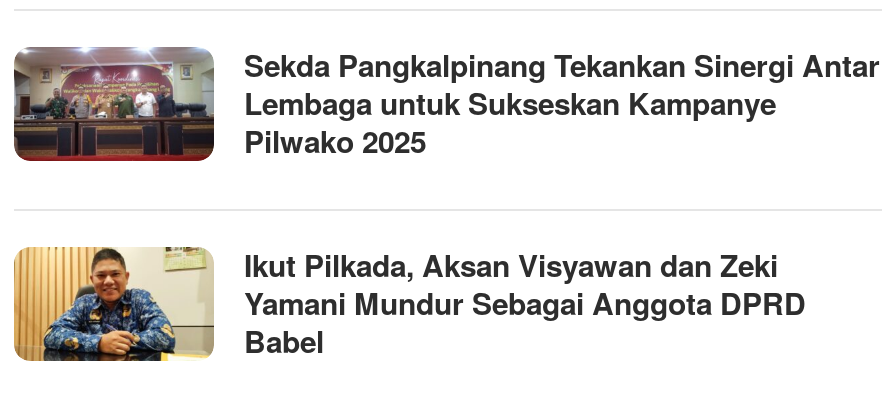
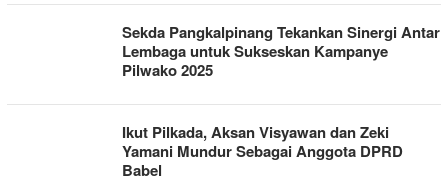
[12,45,216,163] [image] -> none
[12,245,216,363] [image] -> none

